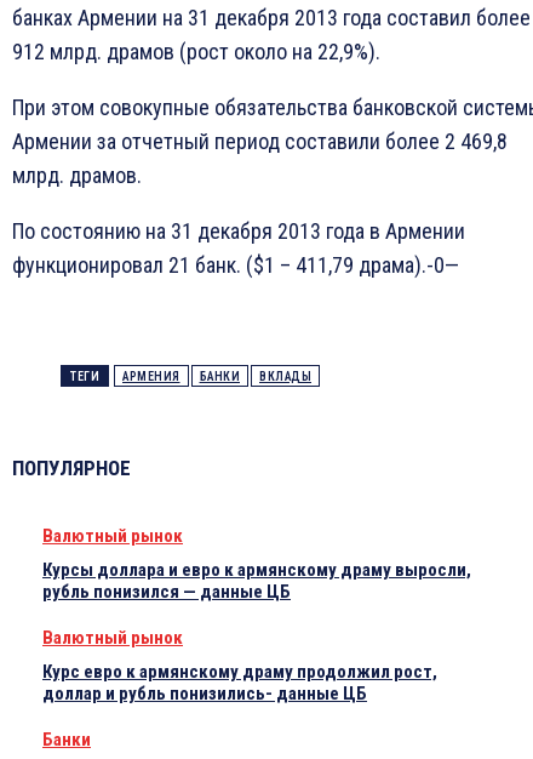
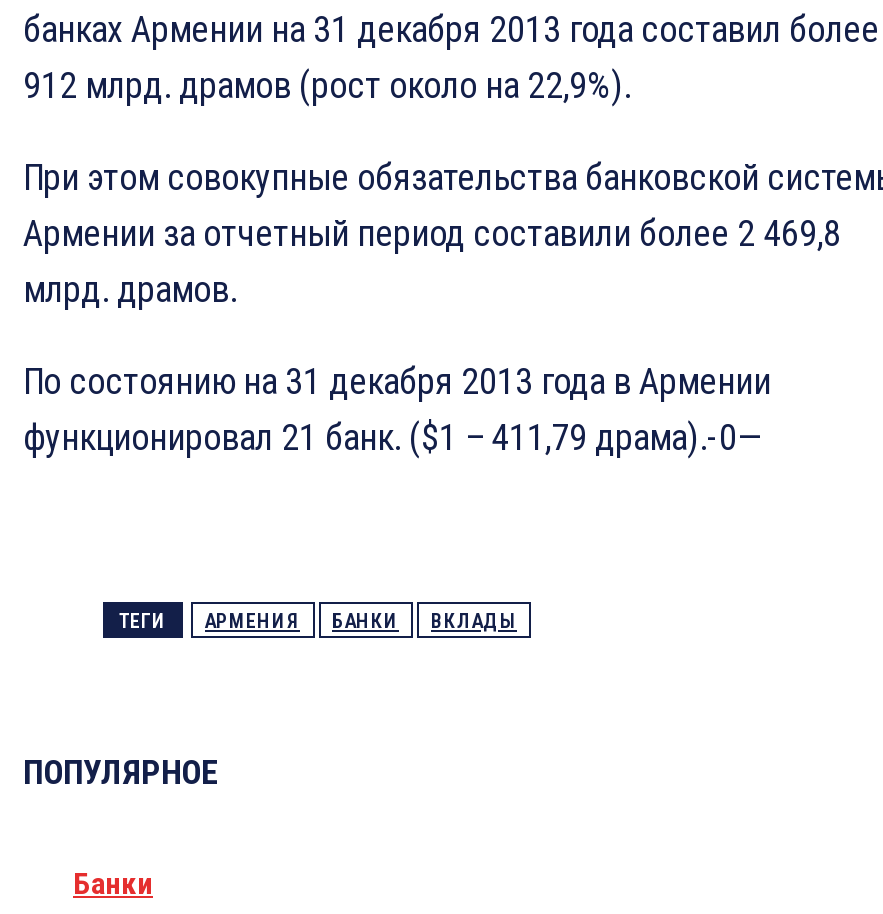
[42,525,471,705] Валютный рынок | Курсы доллара и евро к армянскому драму выросли, | рубль понизился — данные ЦБ | Валютный рынок | Курс евро к армянскому драму продолжил рост, | доллар и рубль понизились- данные ЦБ -> none

